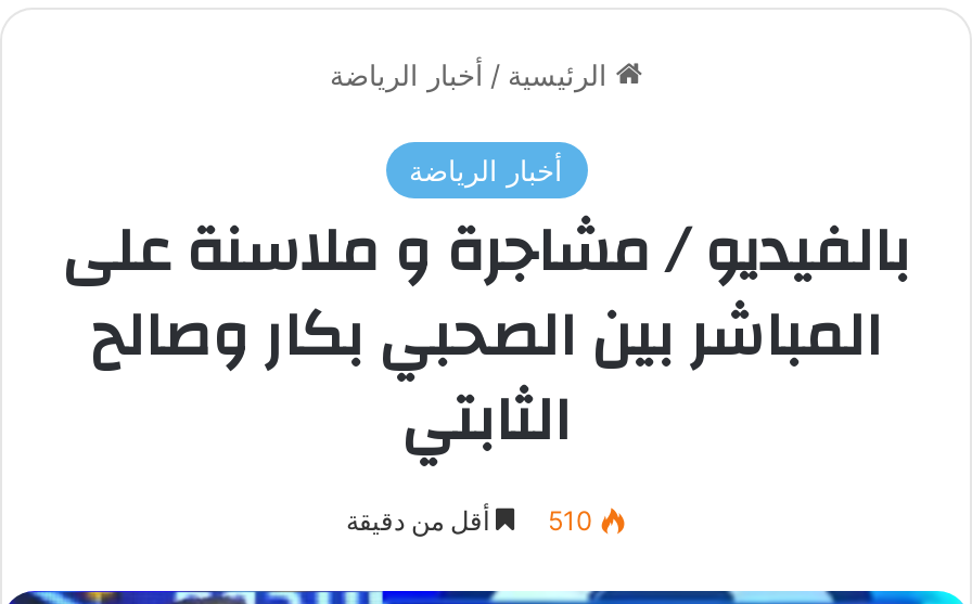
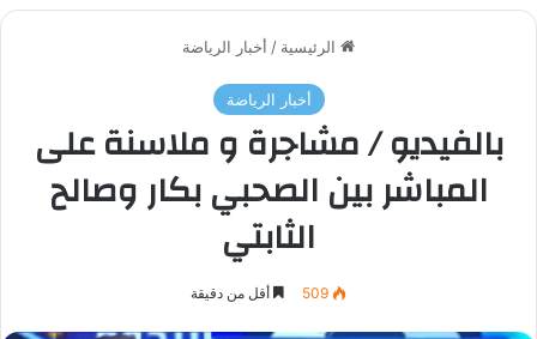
[548,504,593,537] 510 -> [302,284,328,302] 509

